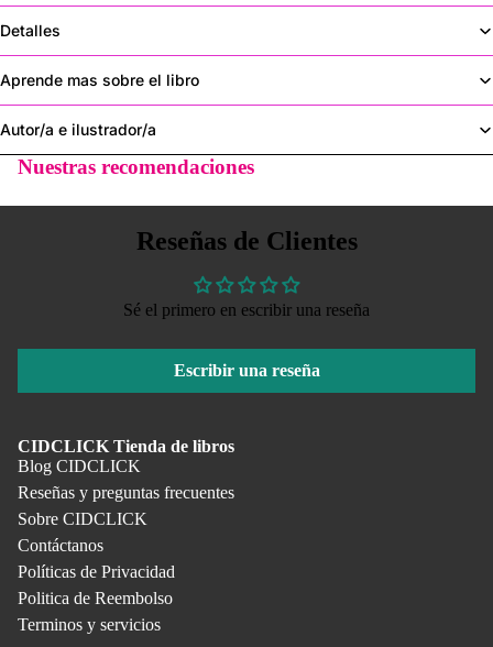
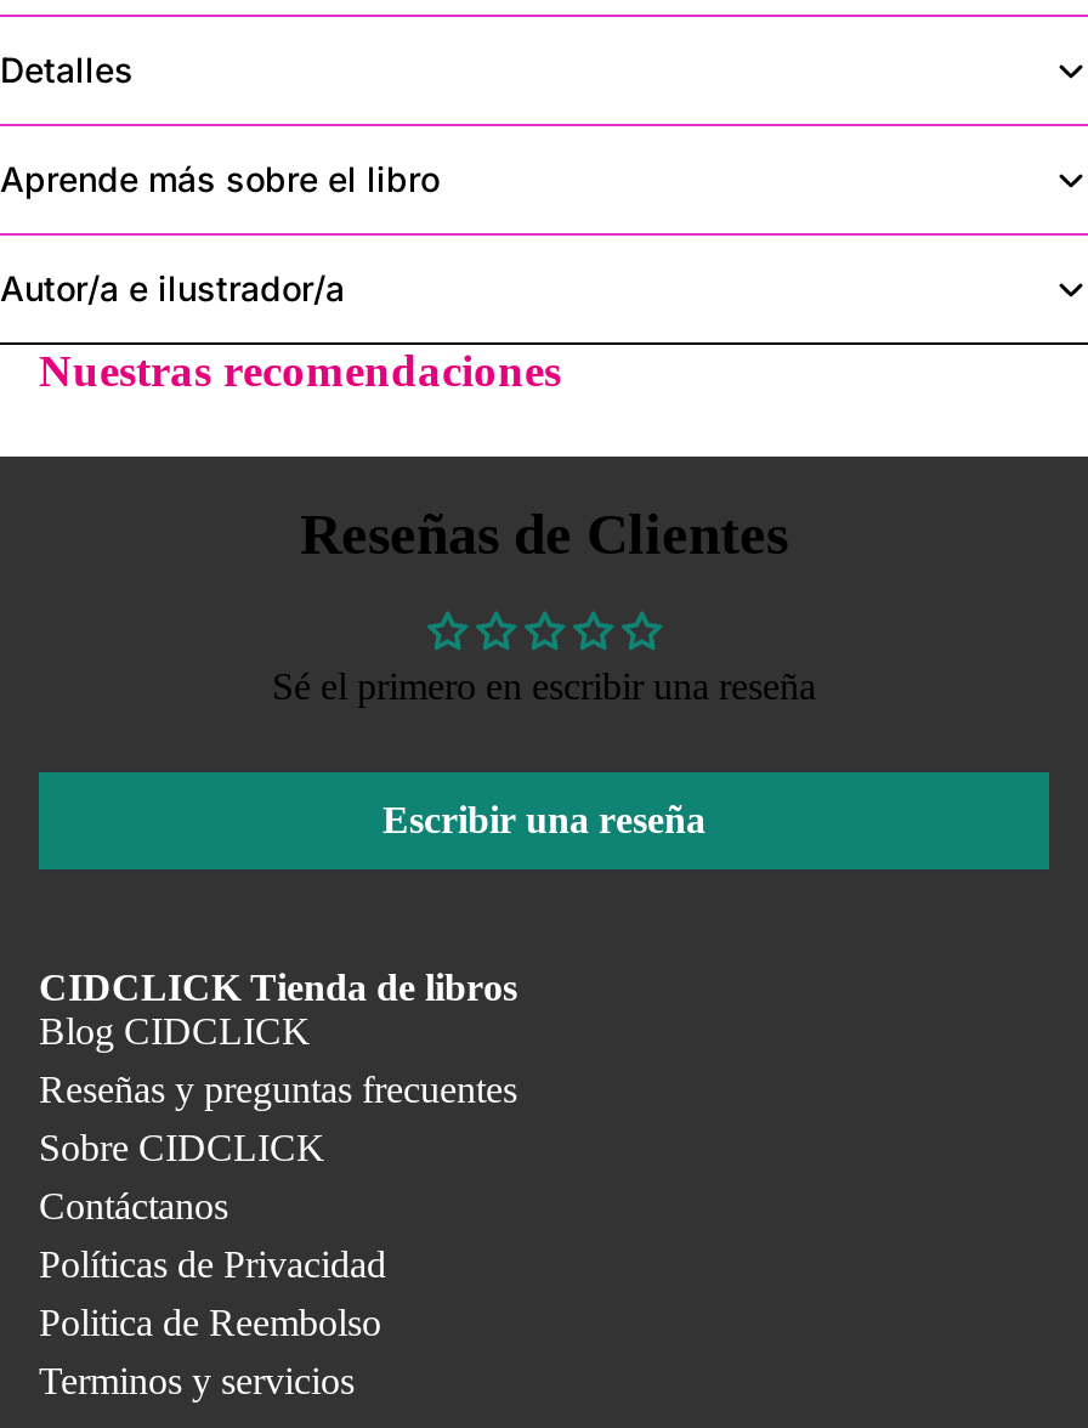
[0,71,199,89] Aprende mas sobre el libro -> [0,158,440,200] Aprende más sobre el libro

